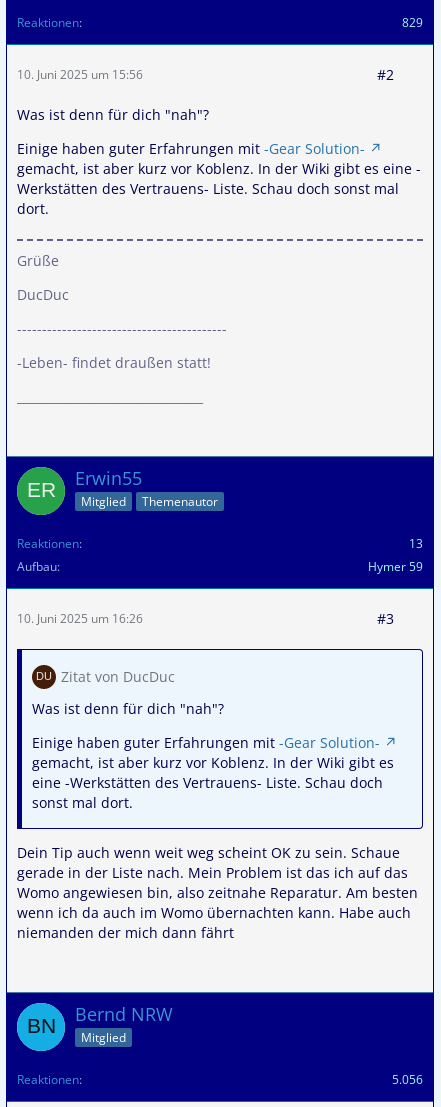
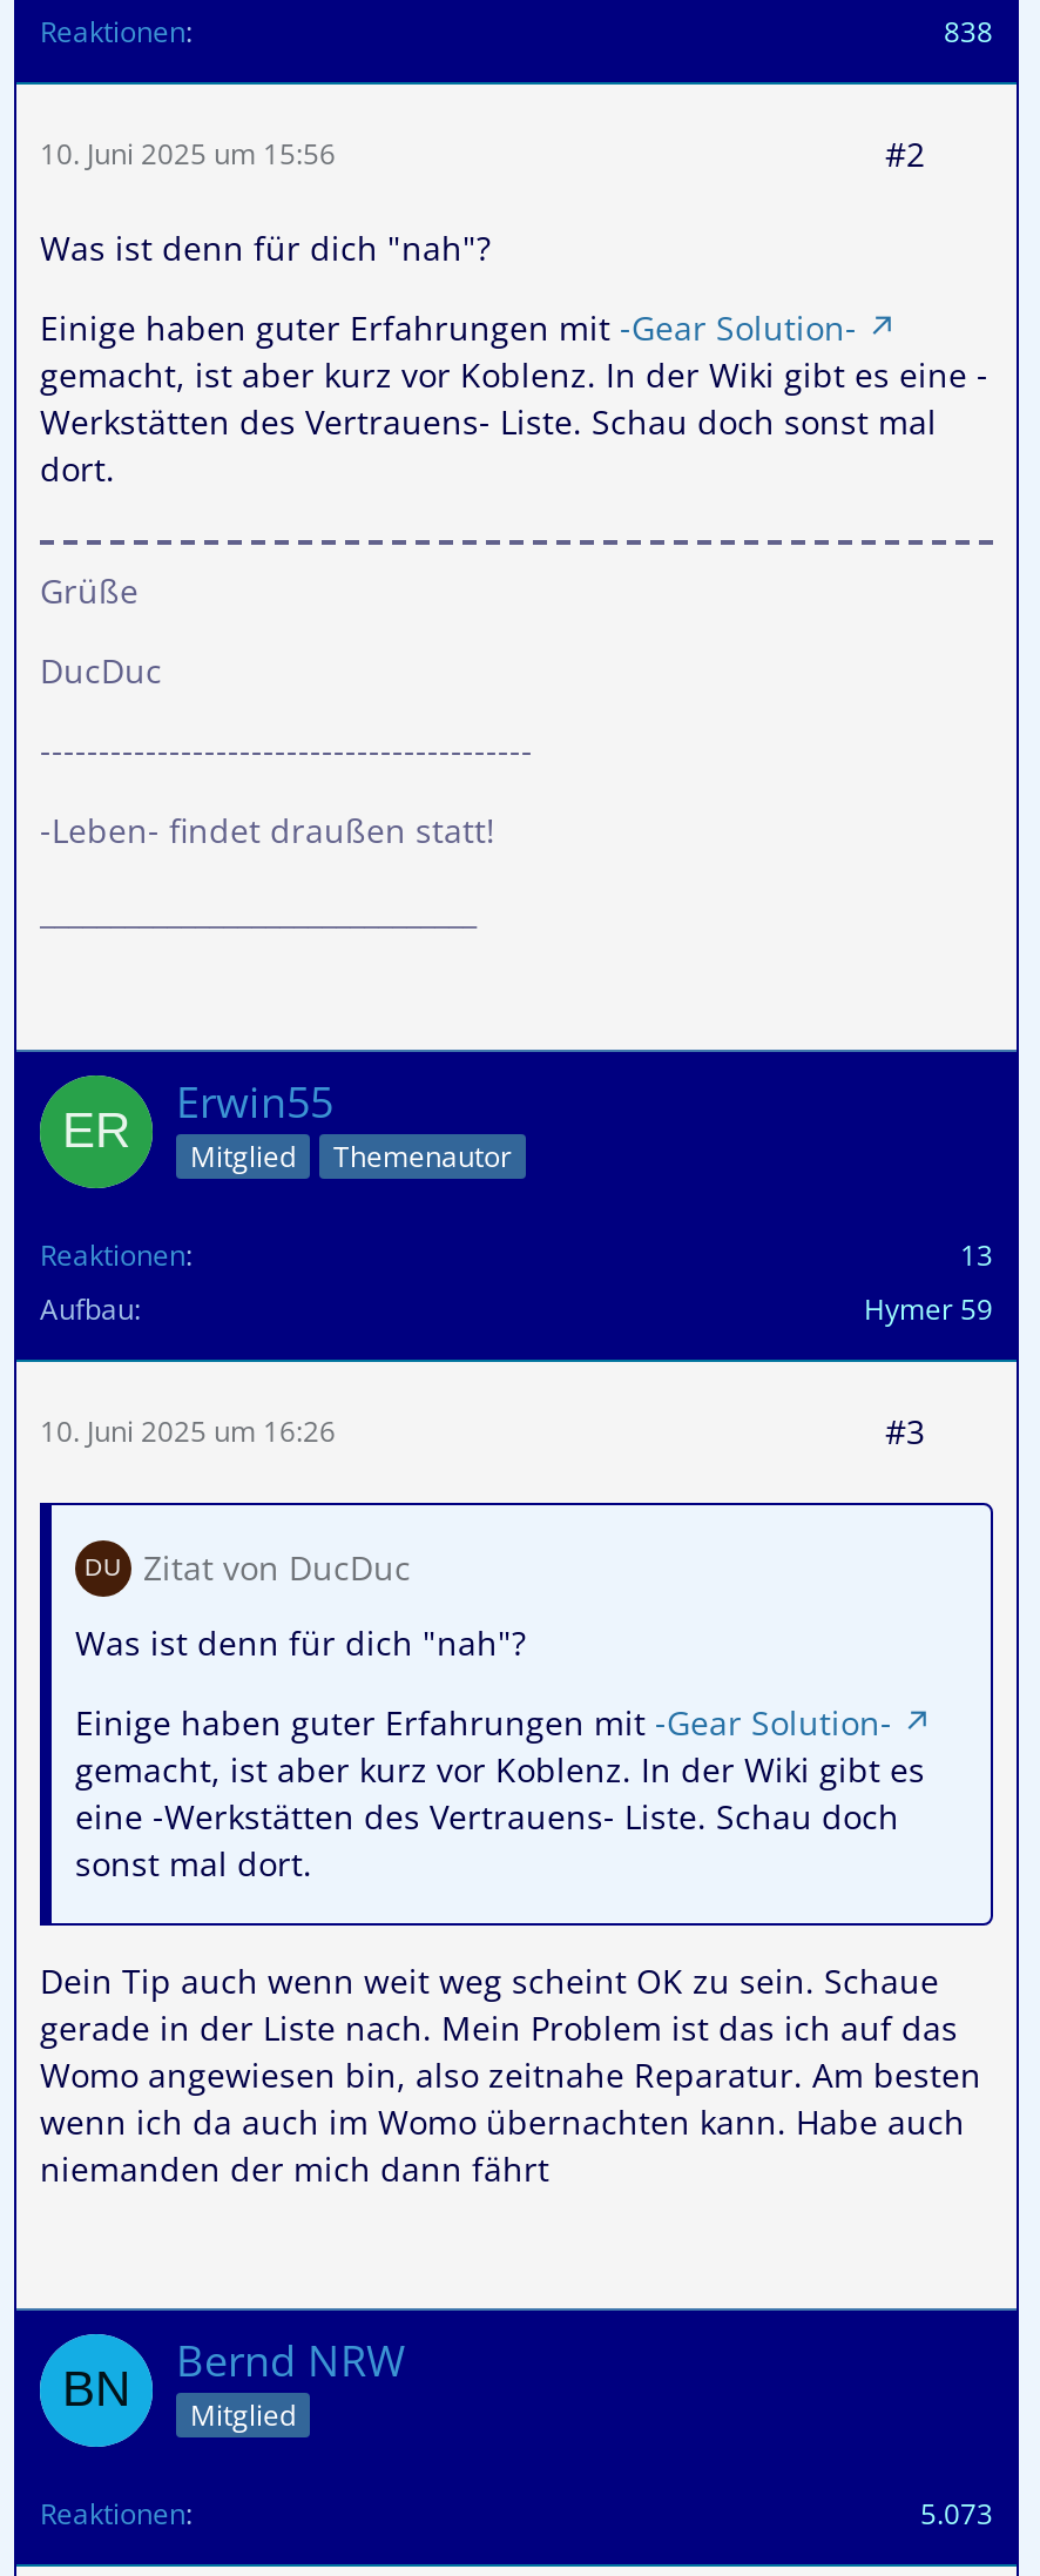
[402,14,423,31] 829 -> [944,11,993,51] 838
[392,1071,423,1088] 5.056 -> [920,2493,993,2533] 5.073

